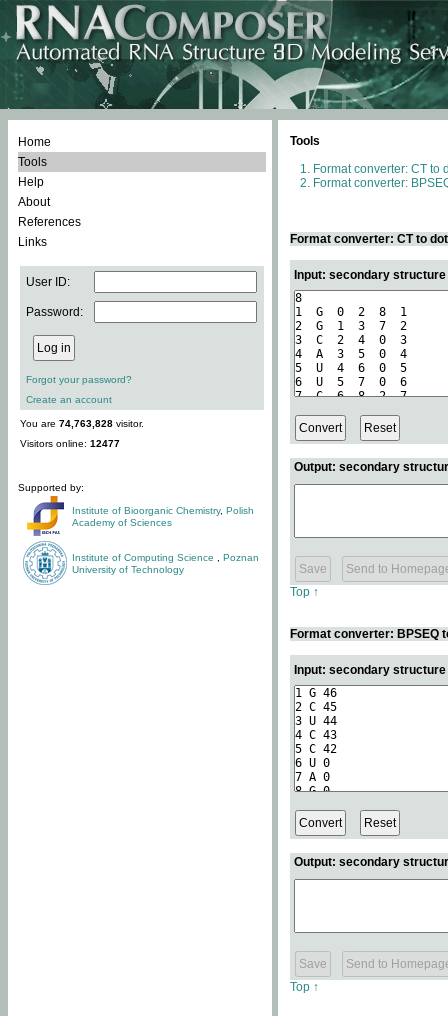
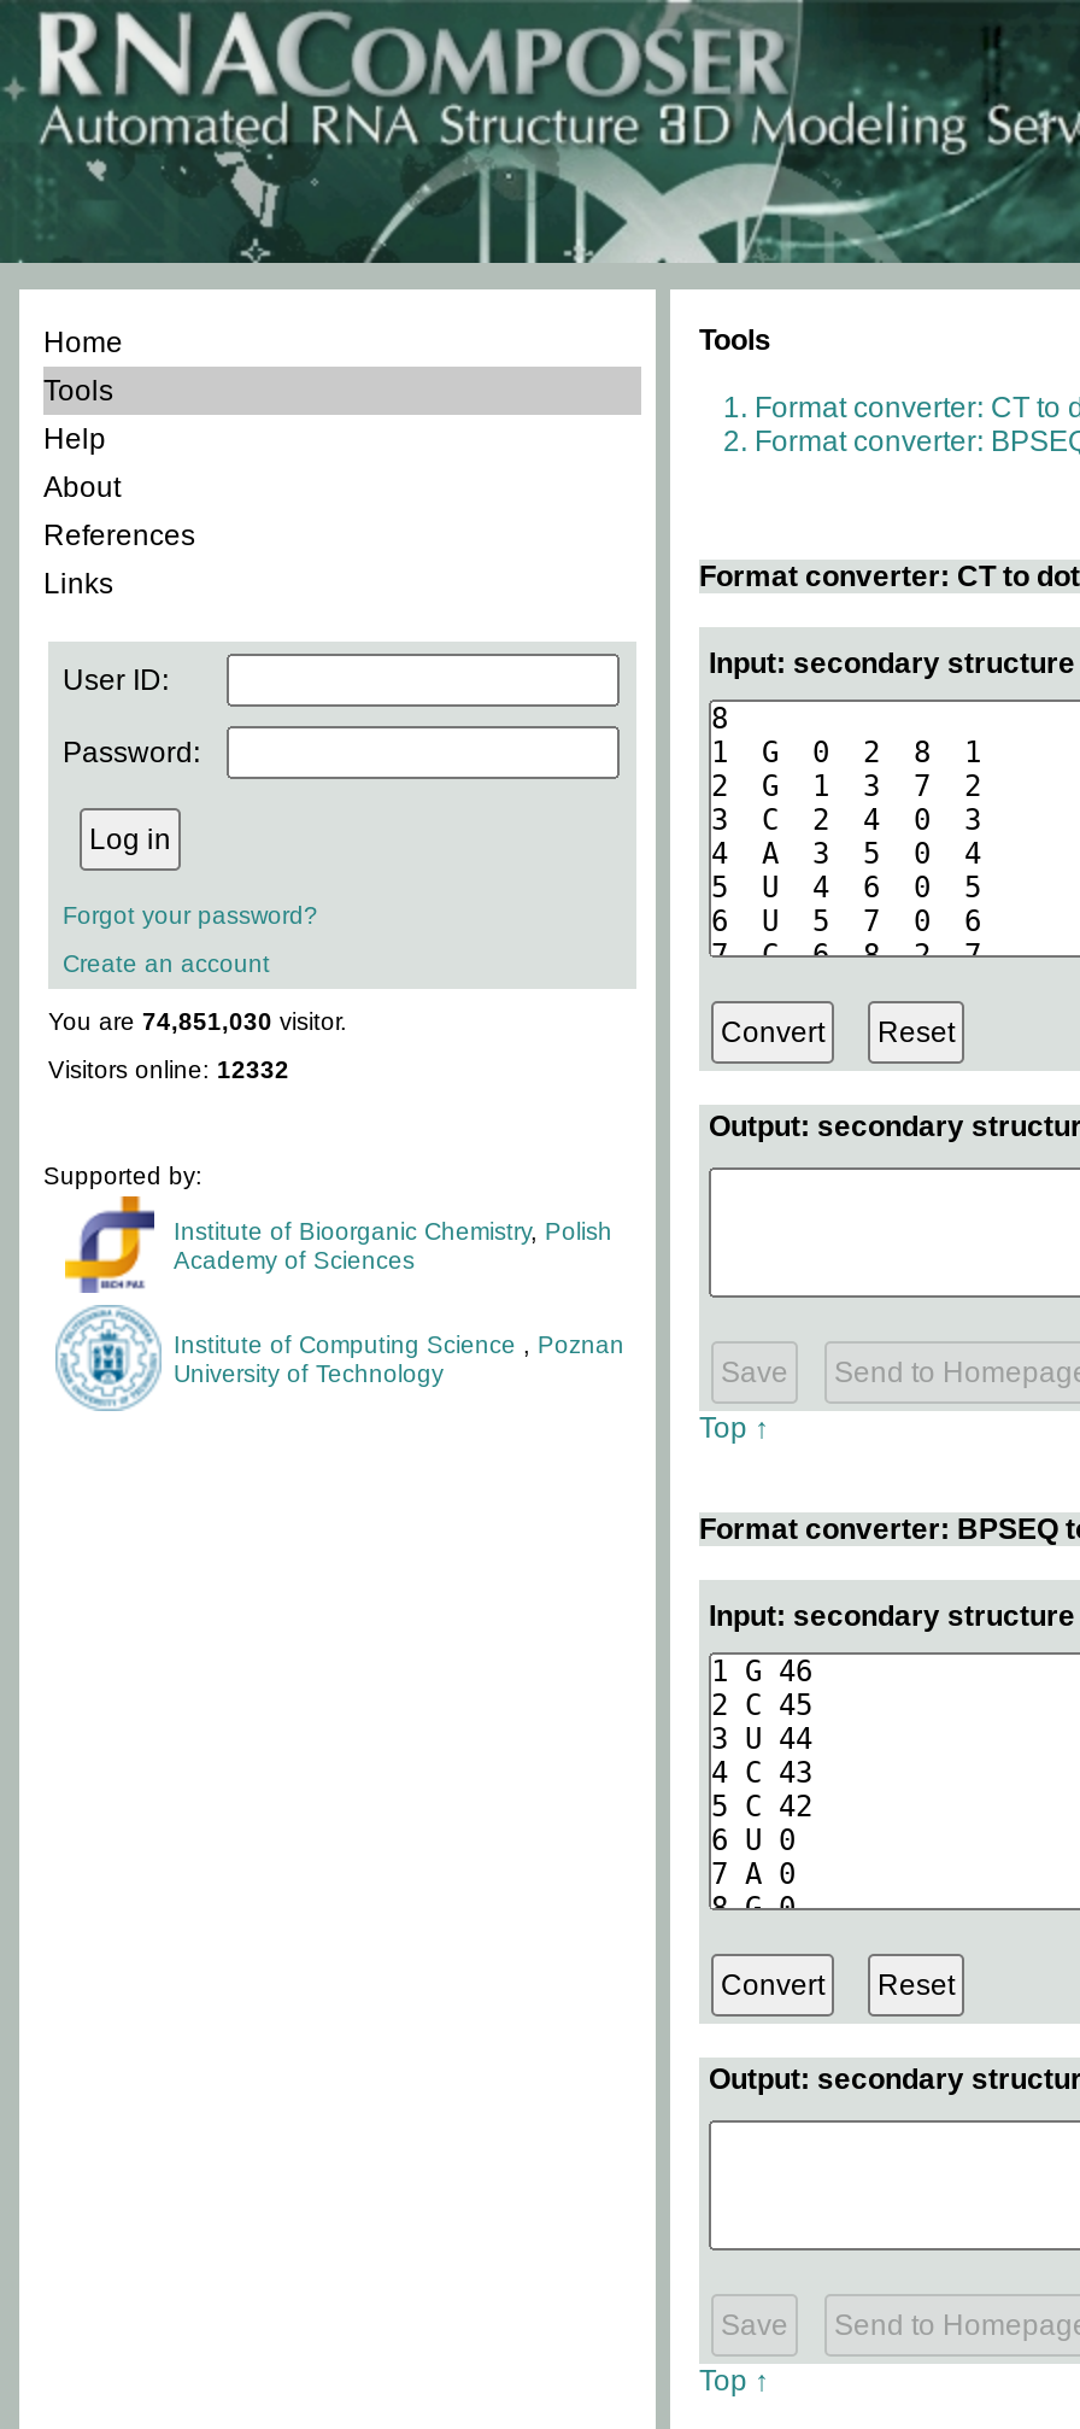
[20,418,144,429] You are 74,763,828 visitor. -> [48,1008,347,1035] You are 74,851,030 visitor.
[20,438,120,449] Visitors online: 12477 -> [48,1057,289,1083] Visitors online: 12332

